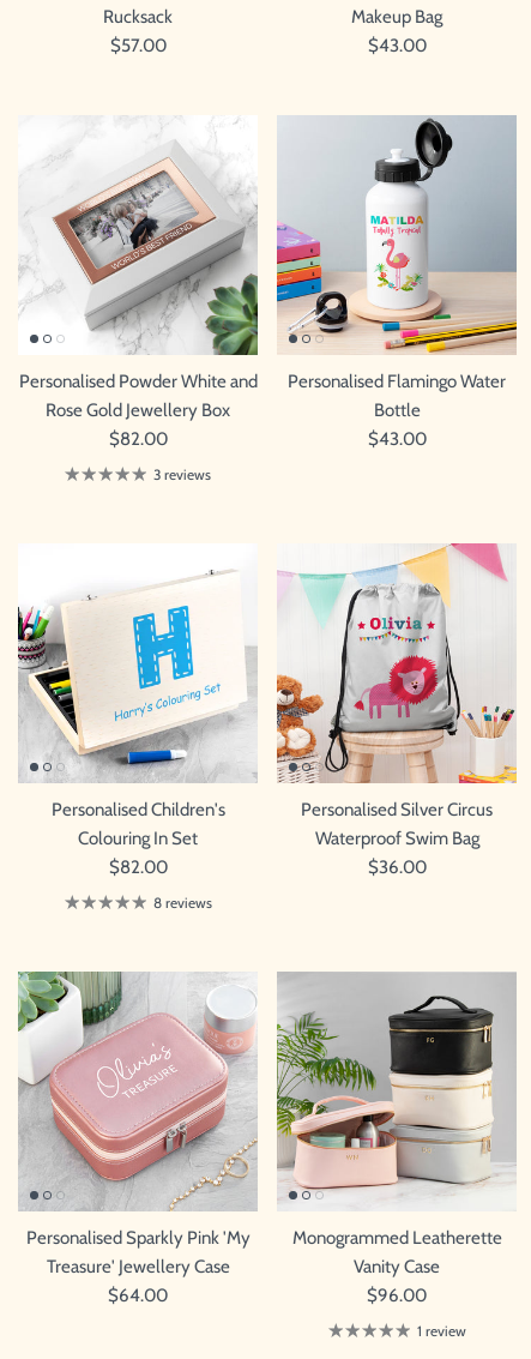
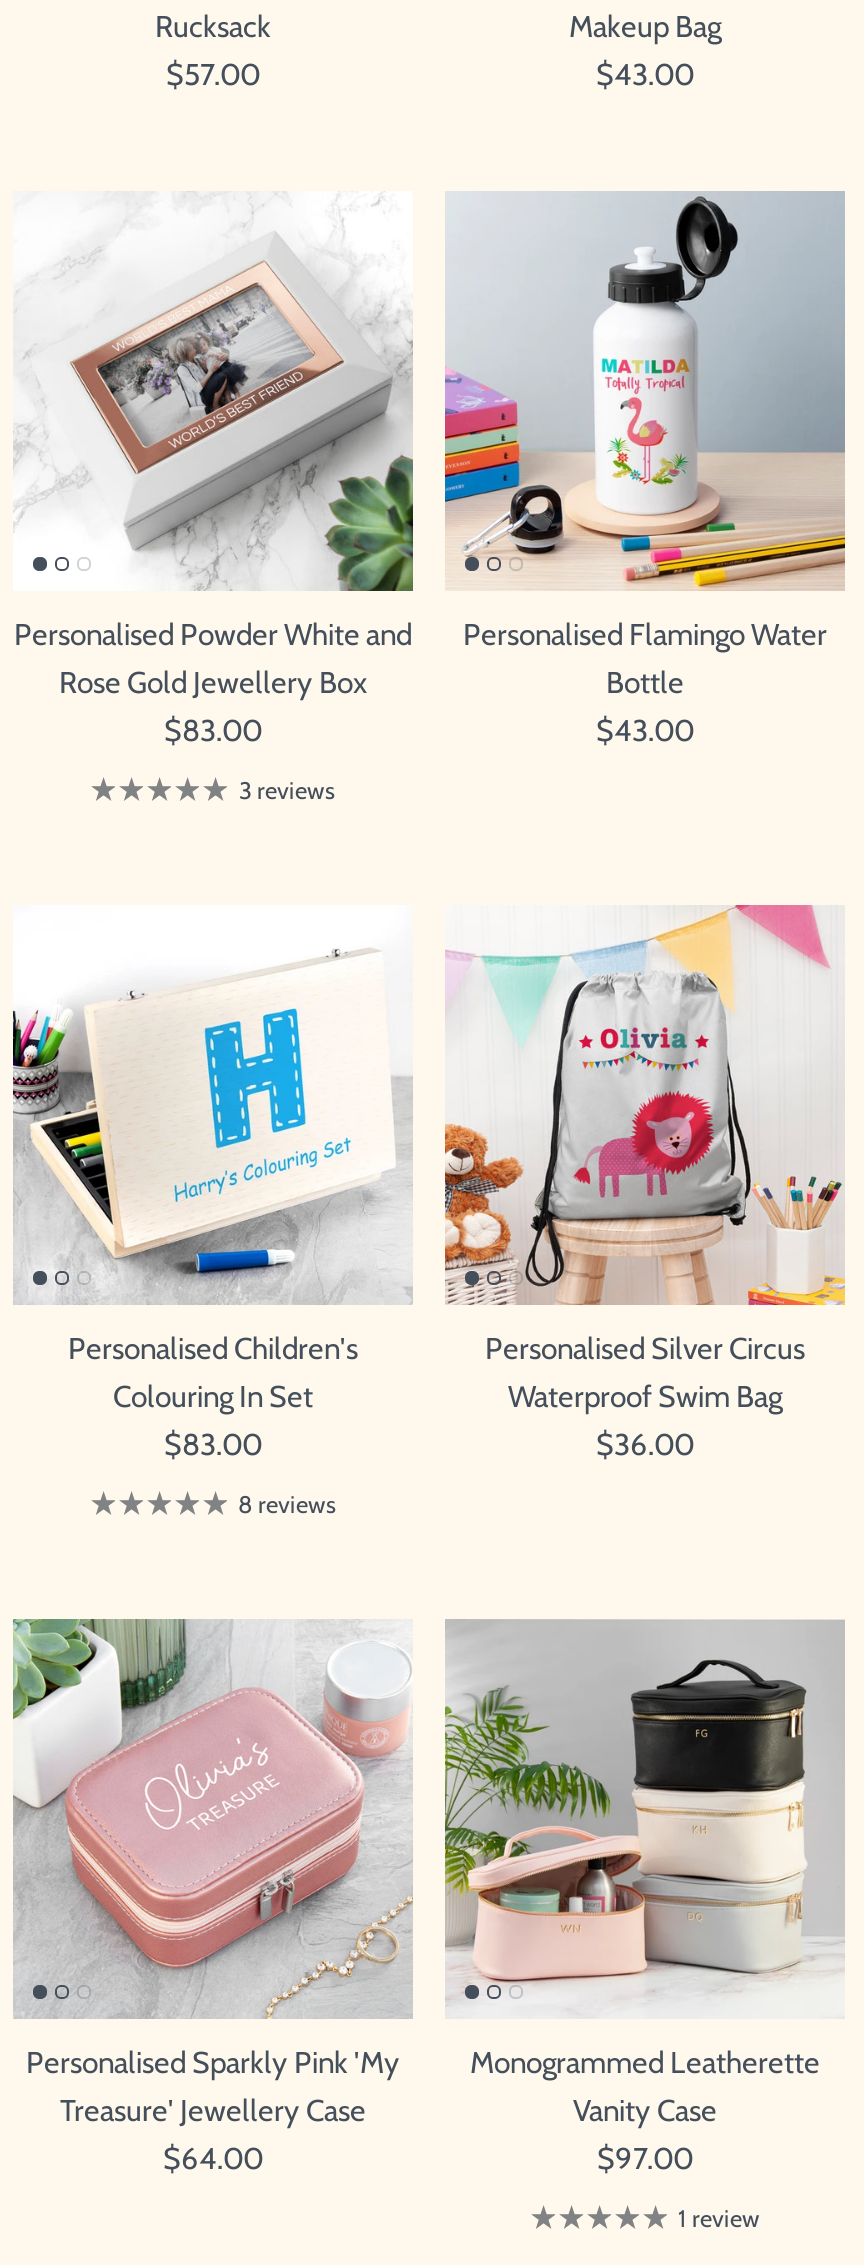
[108,428,167,449] $82.00 -> [164,712,262,748] $83.00
[108,856,167,878] $82.00 -> [164,1426,262,1462] $83.00
[367,1284,427,1306] $96.00 -> [597,2140,693,2176] $97.00

